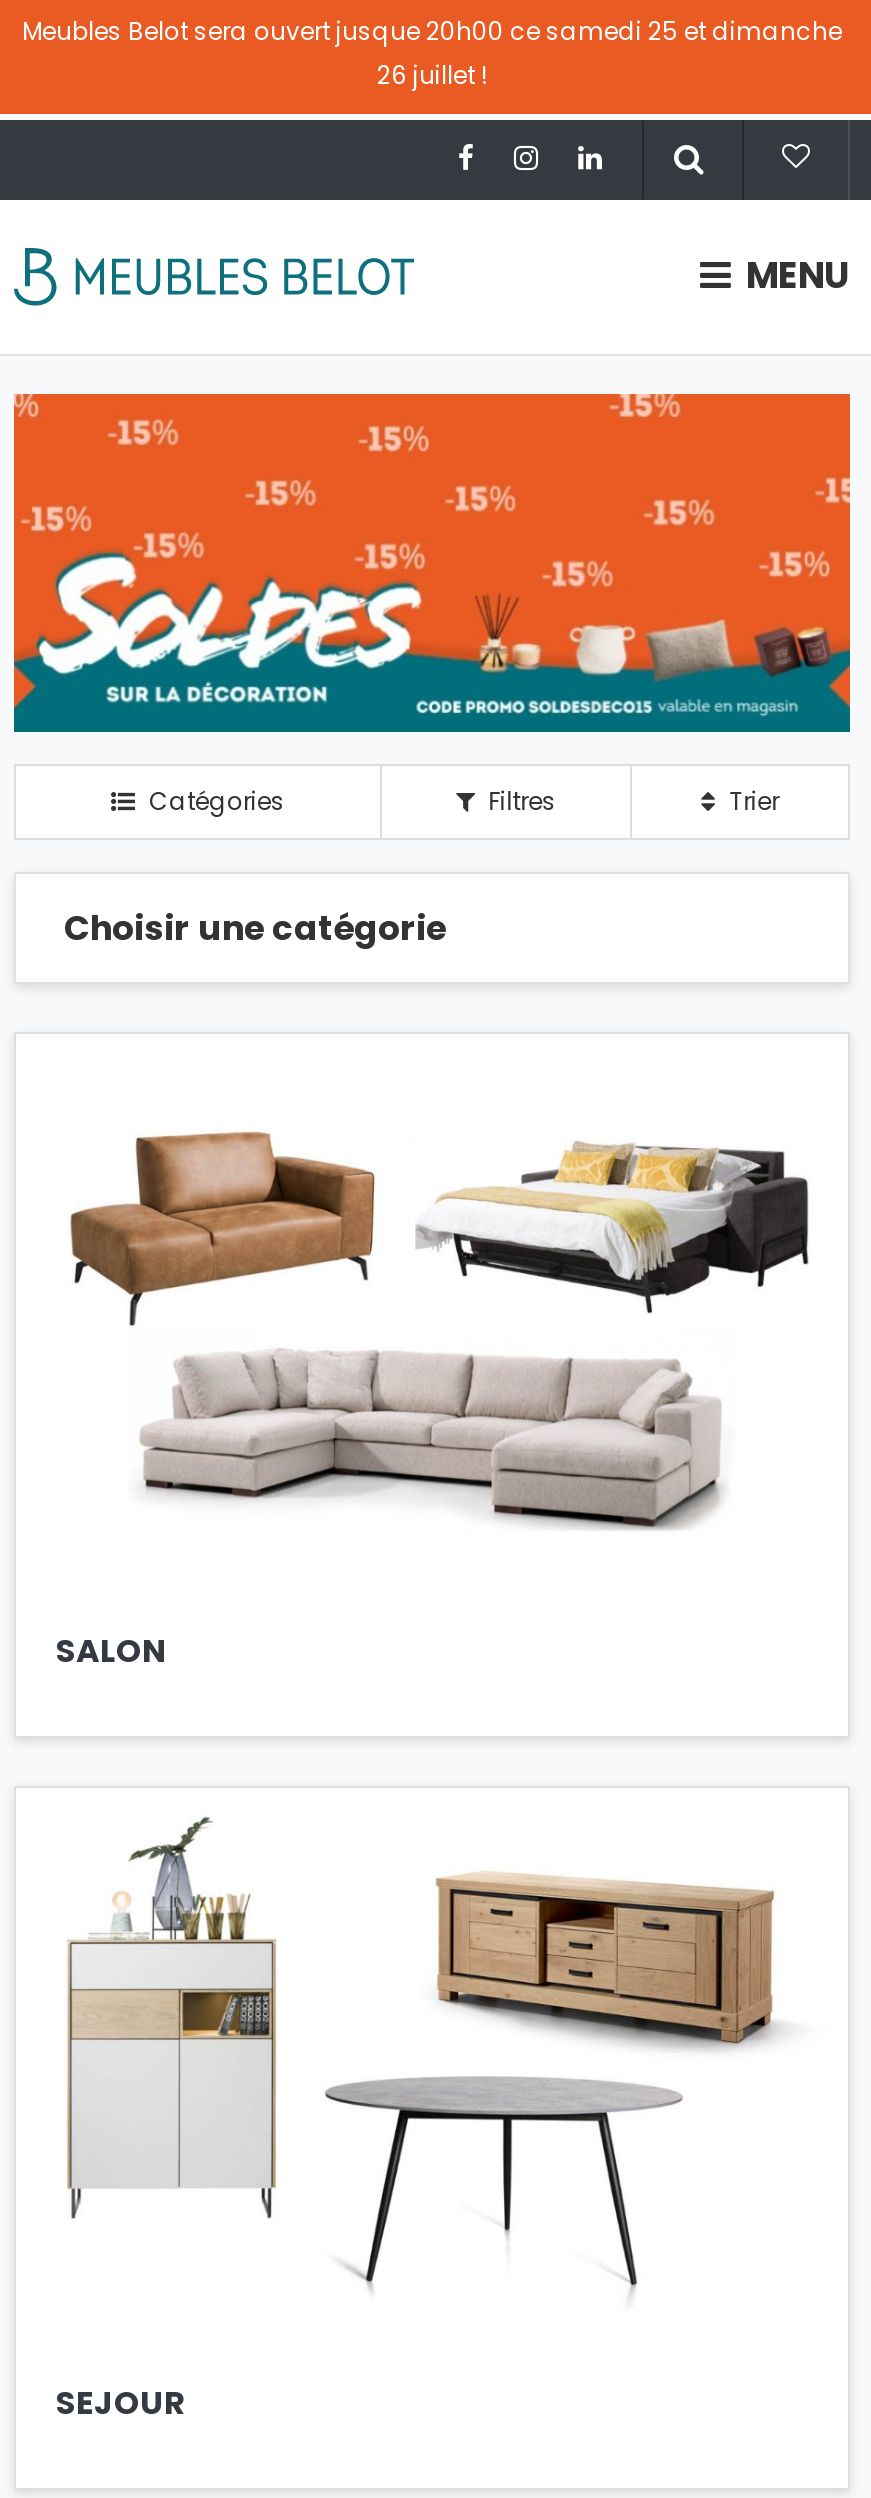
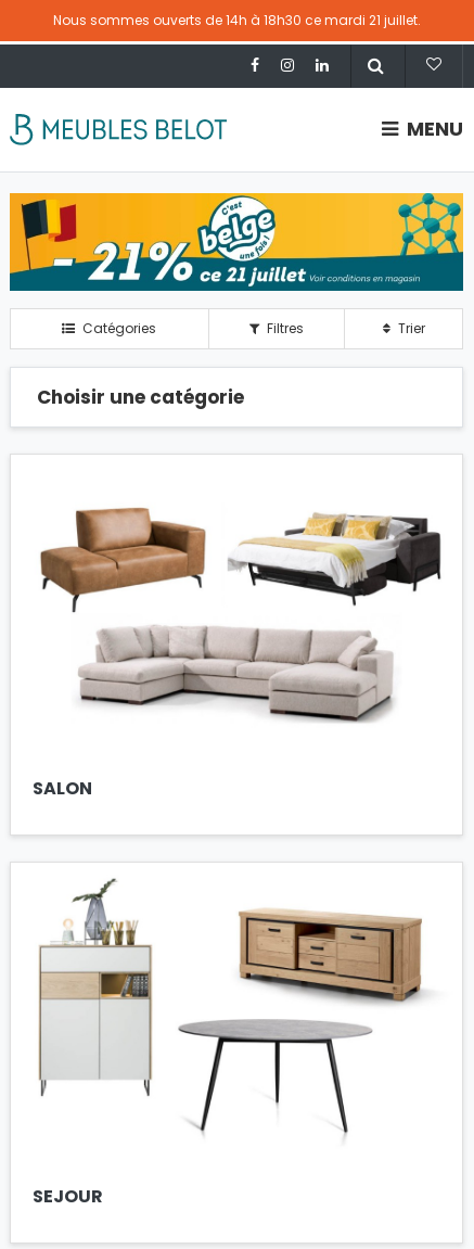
[22,14,842,92] Meubles Belot sera ouvert jusque 20h00 ce samedi 25 et dimanche | 26 juillet ! -> [53,11,420,29] Nous sommes ouverts de 14h à 18h30 ce mardi 21 juillet.
[12,392,852,726] [image] -> [10,192,464,288] [image]

